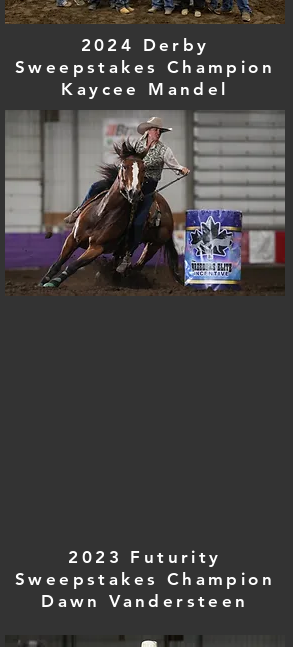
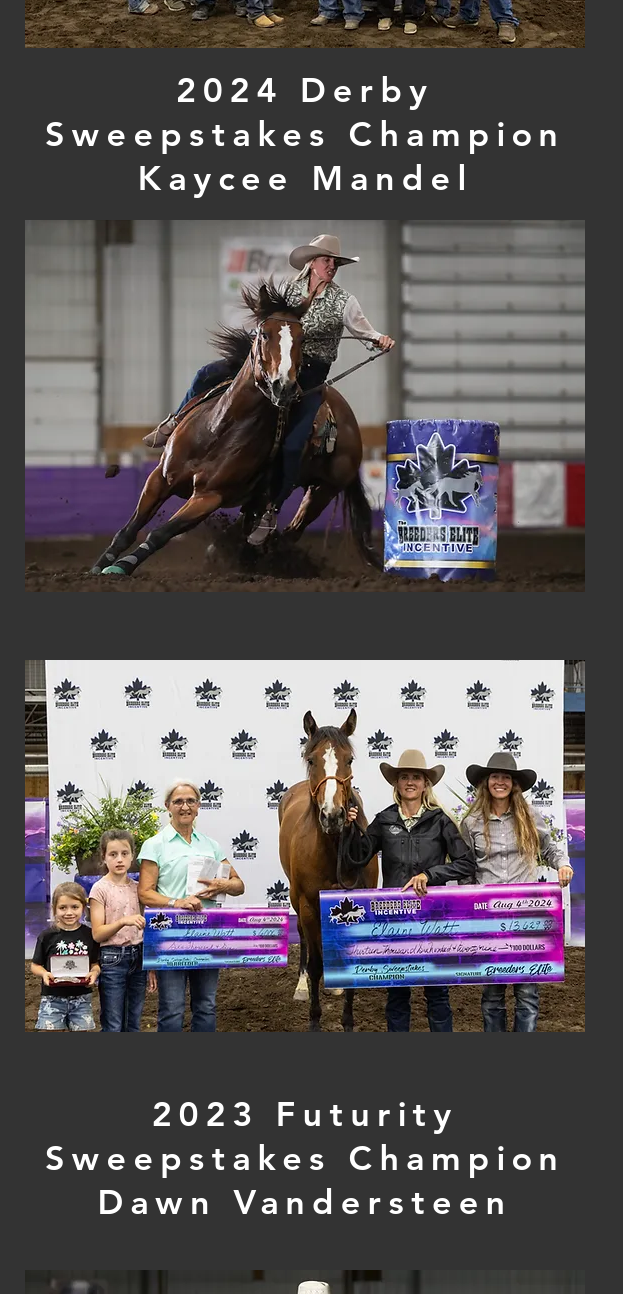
none -> [23,658,587,1032] [image]

